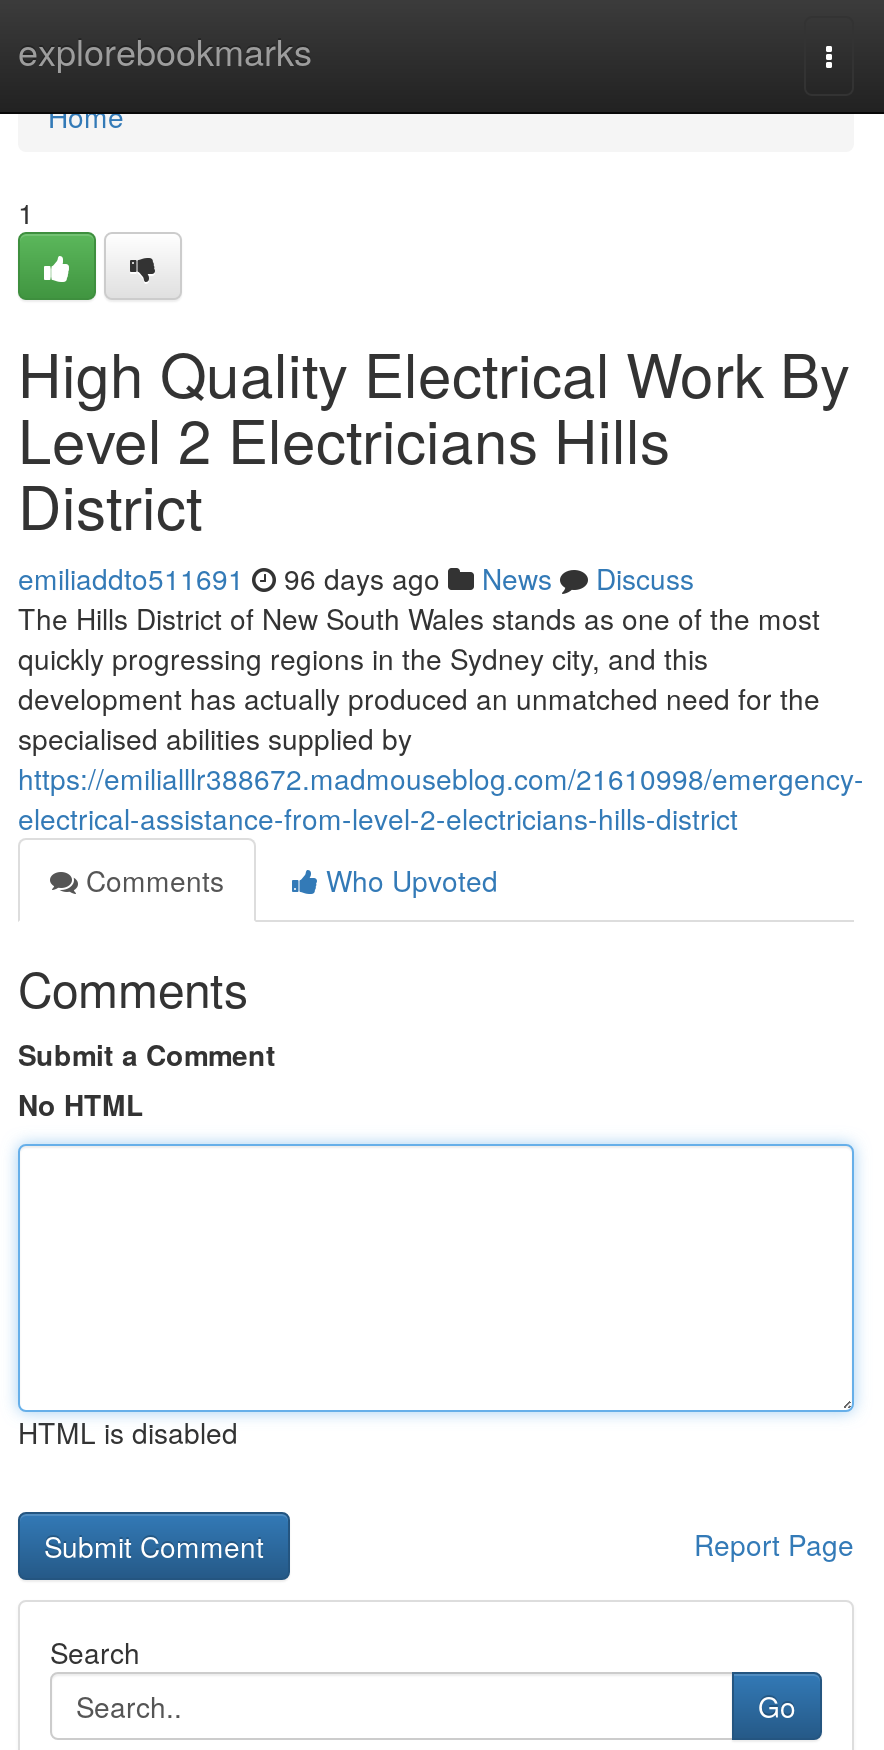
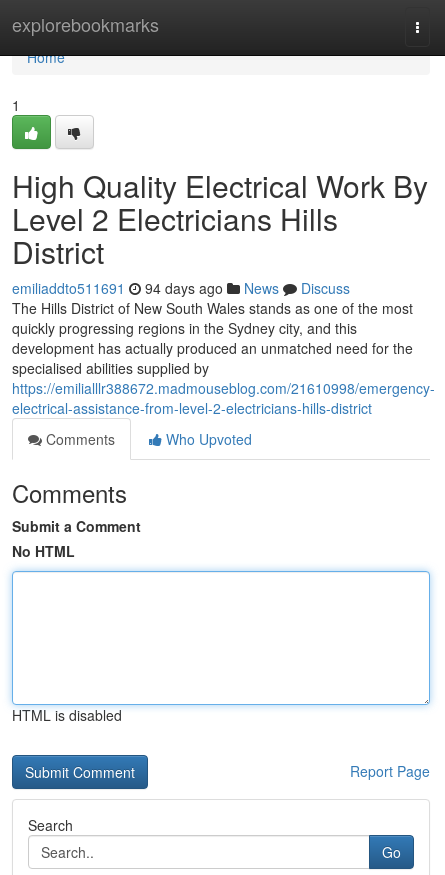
[18,558,694,598] emiliaddto511691 96 days ago News Discuss -> [12,278,350,298] emiliaddto511691 94 days ago News Discuss

